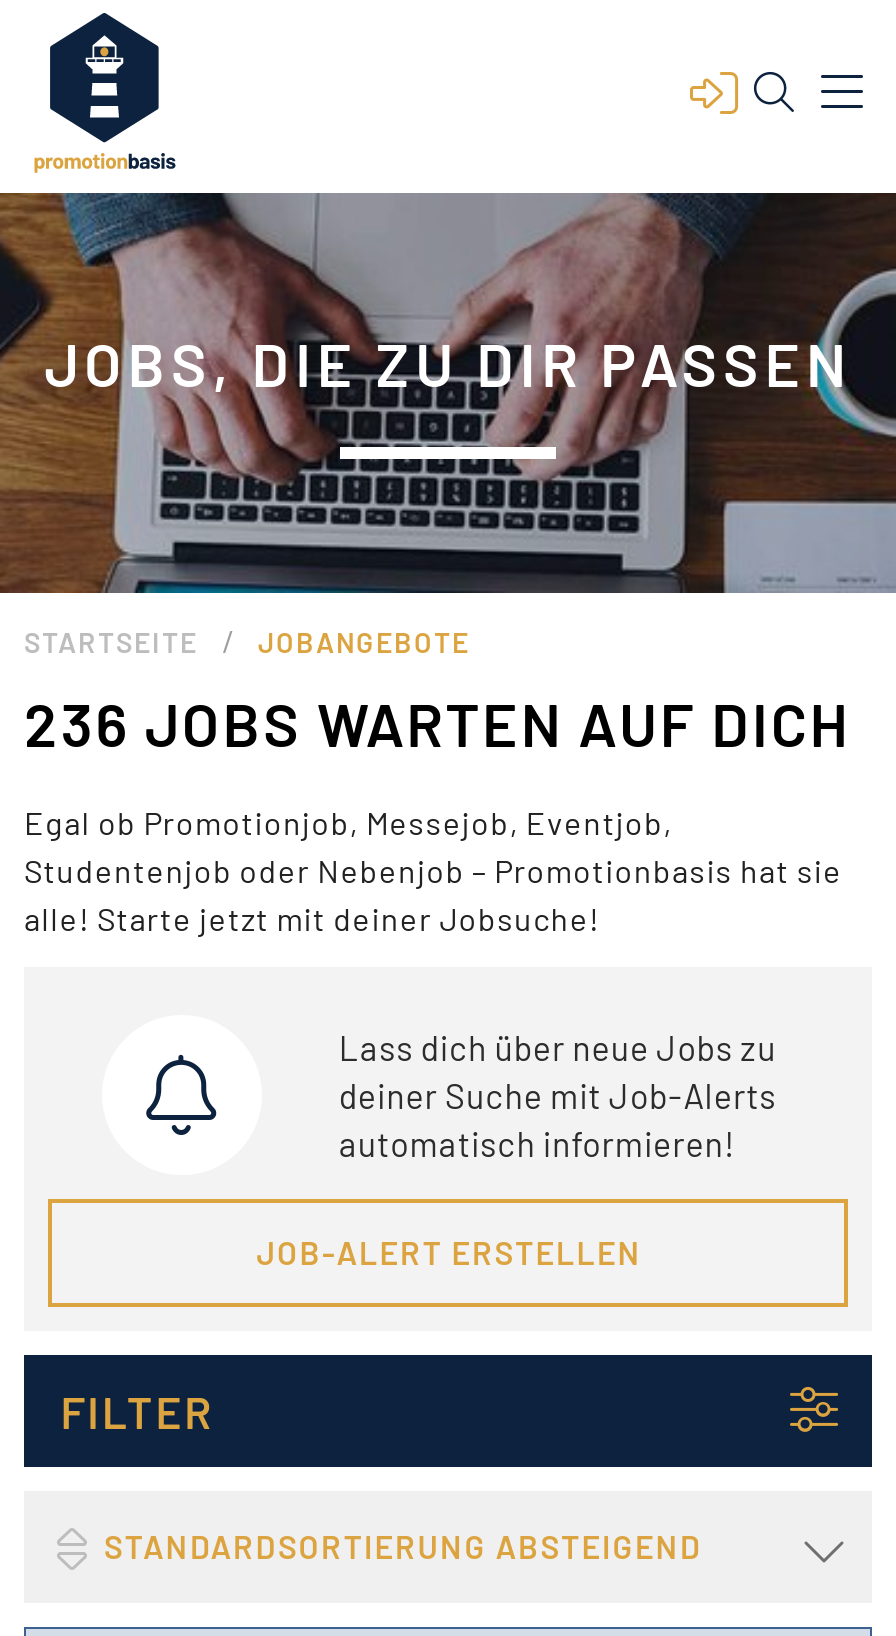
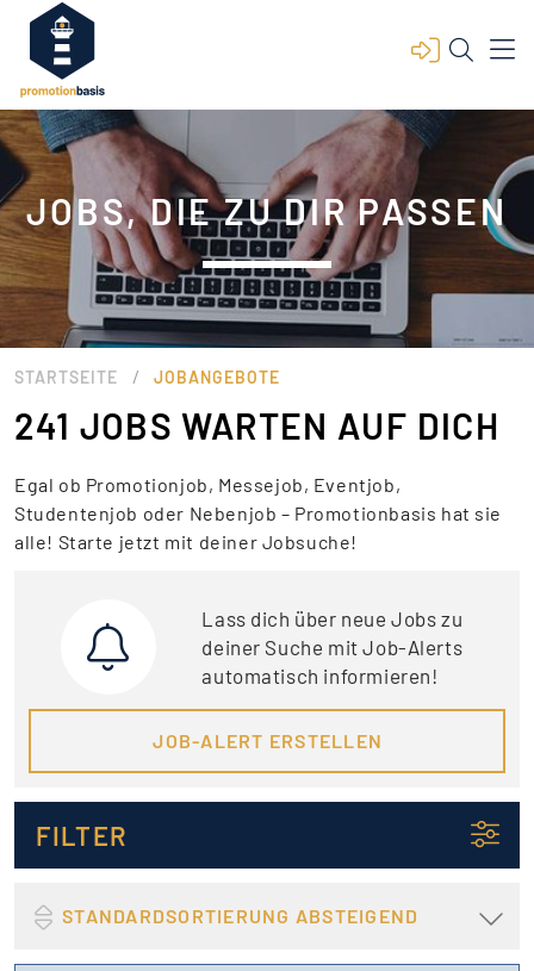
[24,687,850,759] 236 JOBS WARTEN AUF DICH -> [14,404,500,447] 241 JOBS WARTEN AUF DICH

